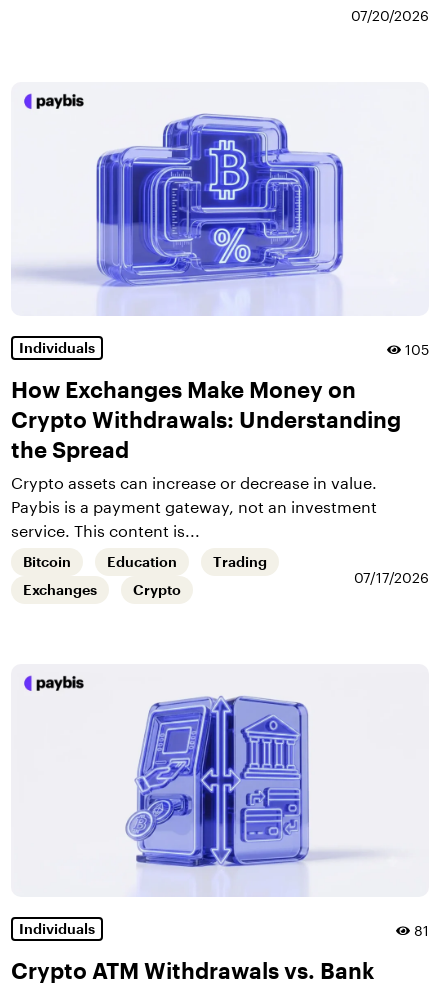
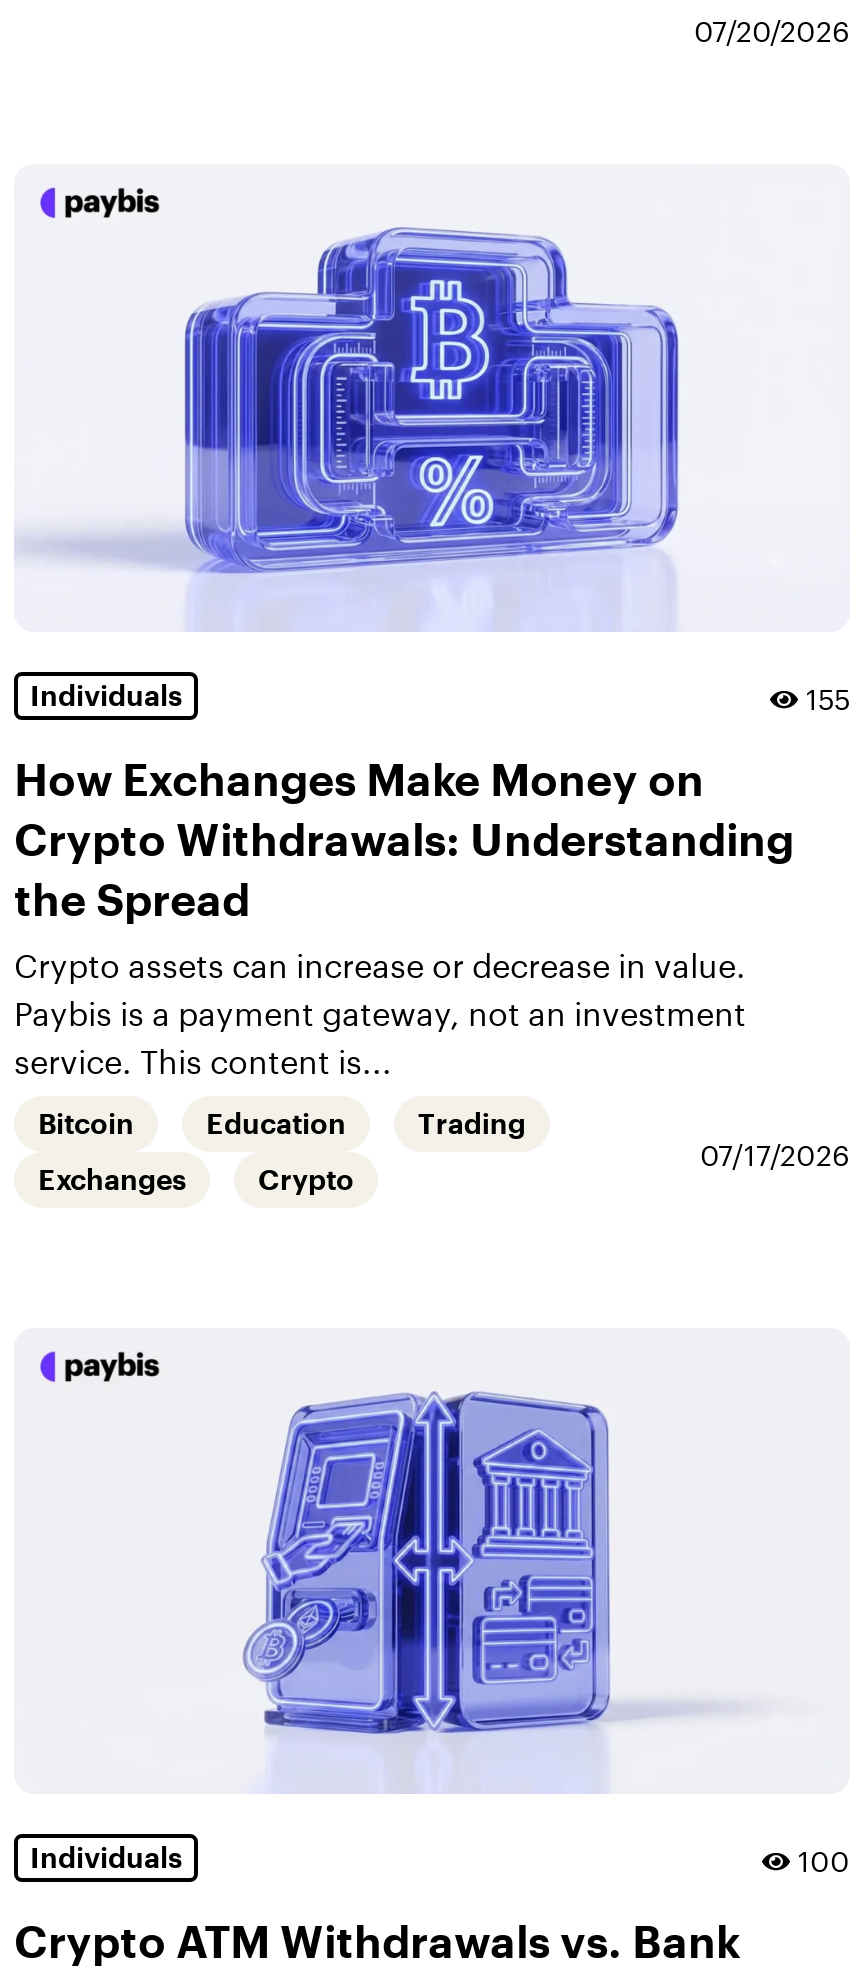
[405,337,429,359] 105 -> [806,674,850,718] 155
[414,918,429,940] 81 -> [798,1837,850,1881] 100

